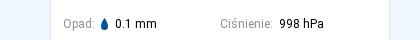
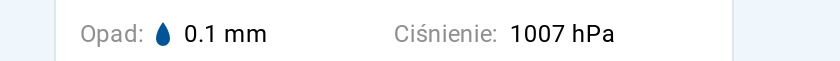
[220,17,324,31] Ciśnienie: 998 hPa -> [394,20,616,48] Ciśnienie: 1007 hPa

